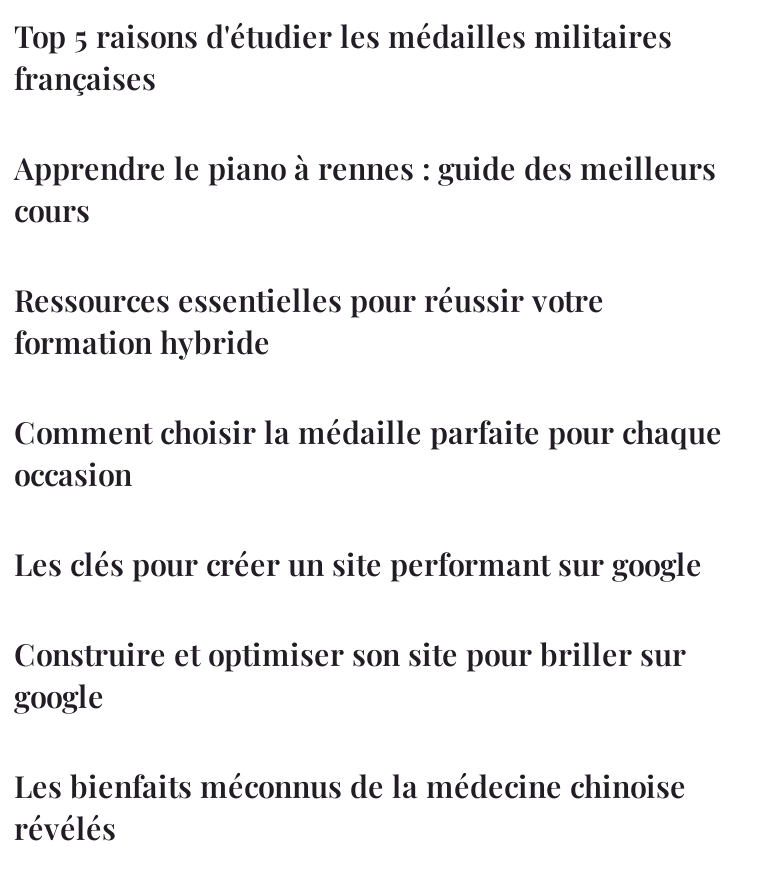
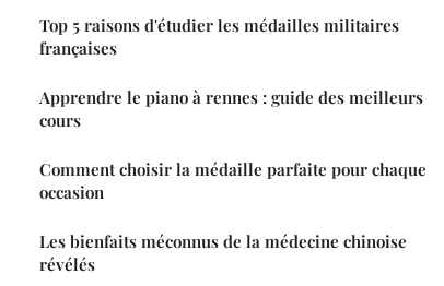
[14,279,604,361] Ressources essentielles pour réussir votre | formation hybride -> none
[14,543,702,715] Les clés pour créer un site performant sur google | Construire et optimiser son site pour briller sur | google -> none

